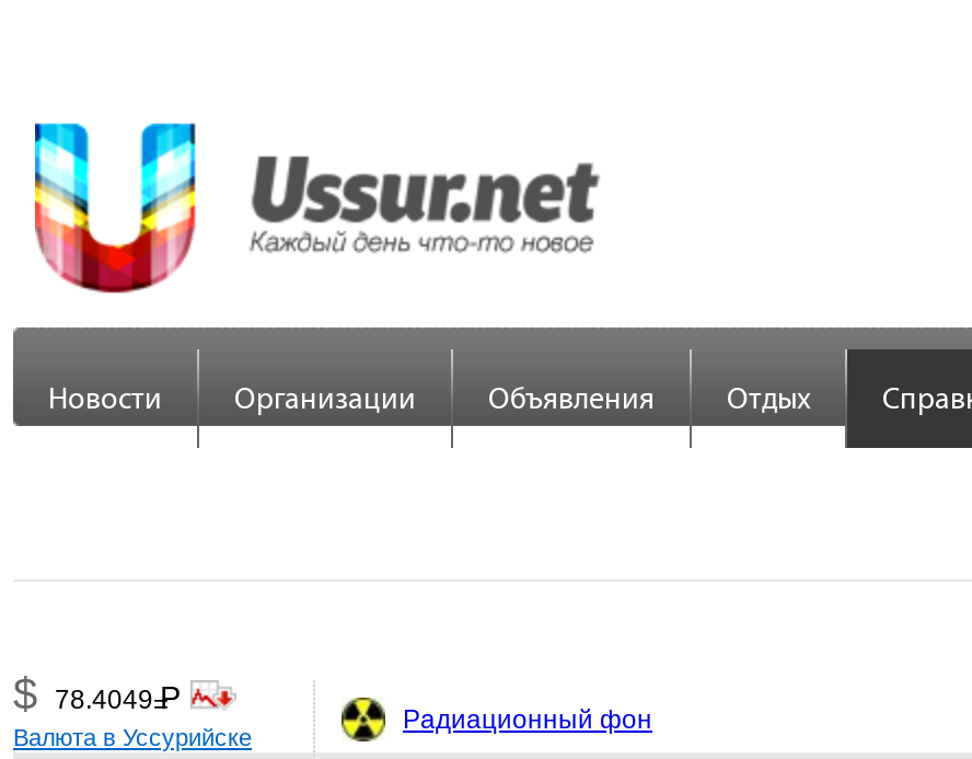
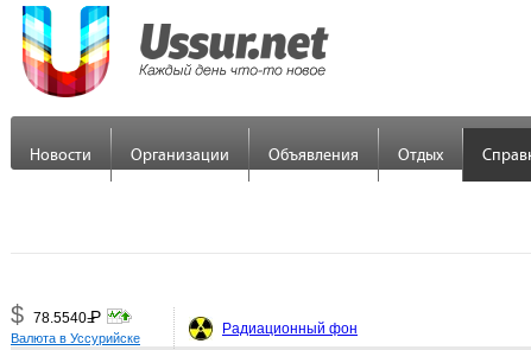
[13,669,180,720] $ 78.4049= Р -> [11,301,101,329] $ 78.5540= Р

